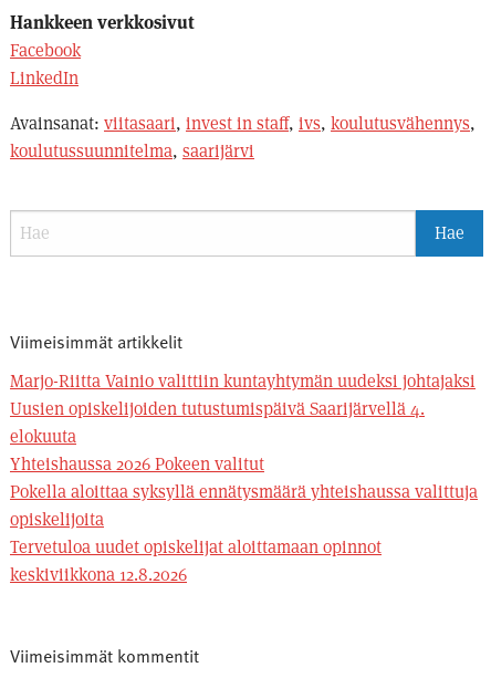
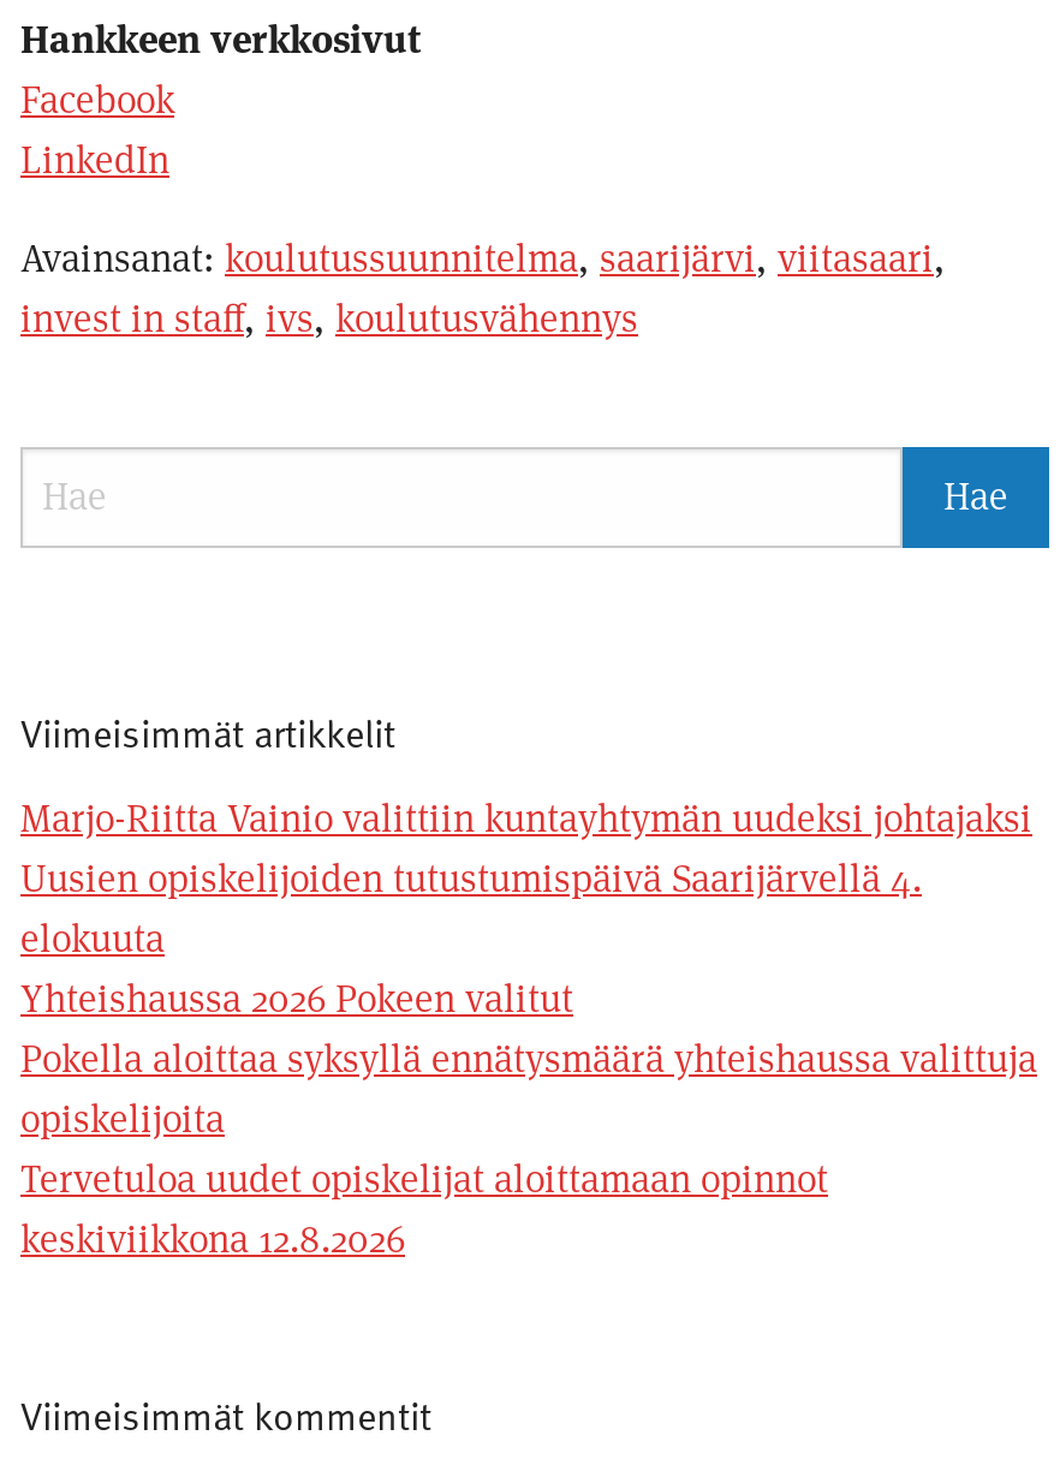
[10,112,476,163] Avainsanat: viitasaari, invest in staff, ivs, koulutusvähennys, | koulutussuunnitelma, saarijärvi -> [20,234,946,345] Avainsanat: koulutussuunnitelma, saarijärvi, viitasaari, | invest in staff, ivs, koulutusvähennys

